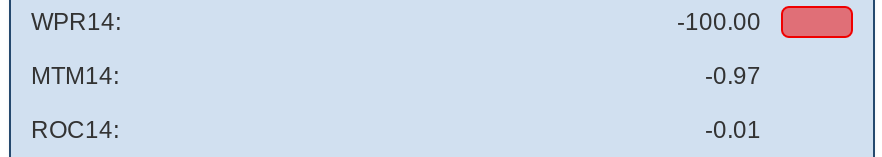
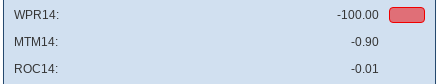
[705,62,761,90] -0.97 -> [351,35,379,49] -0.90

